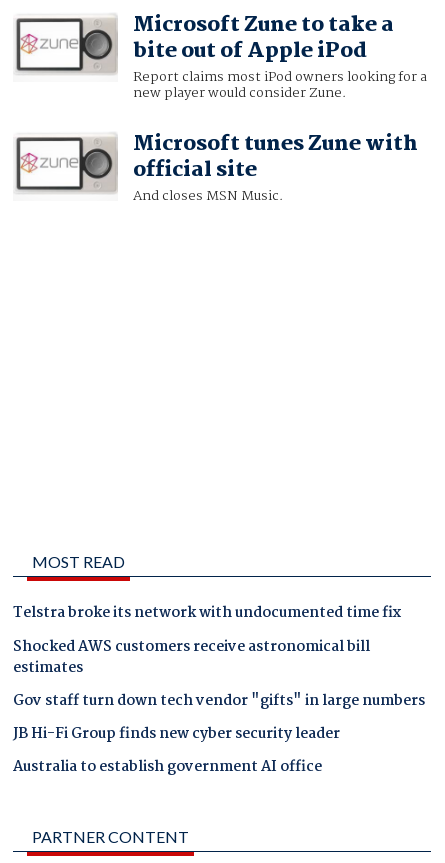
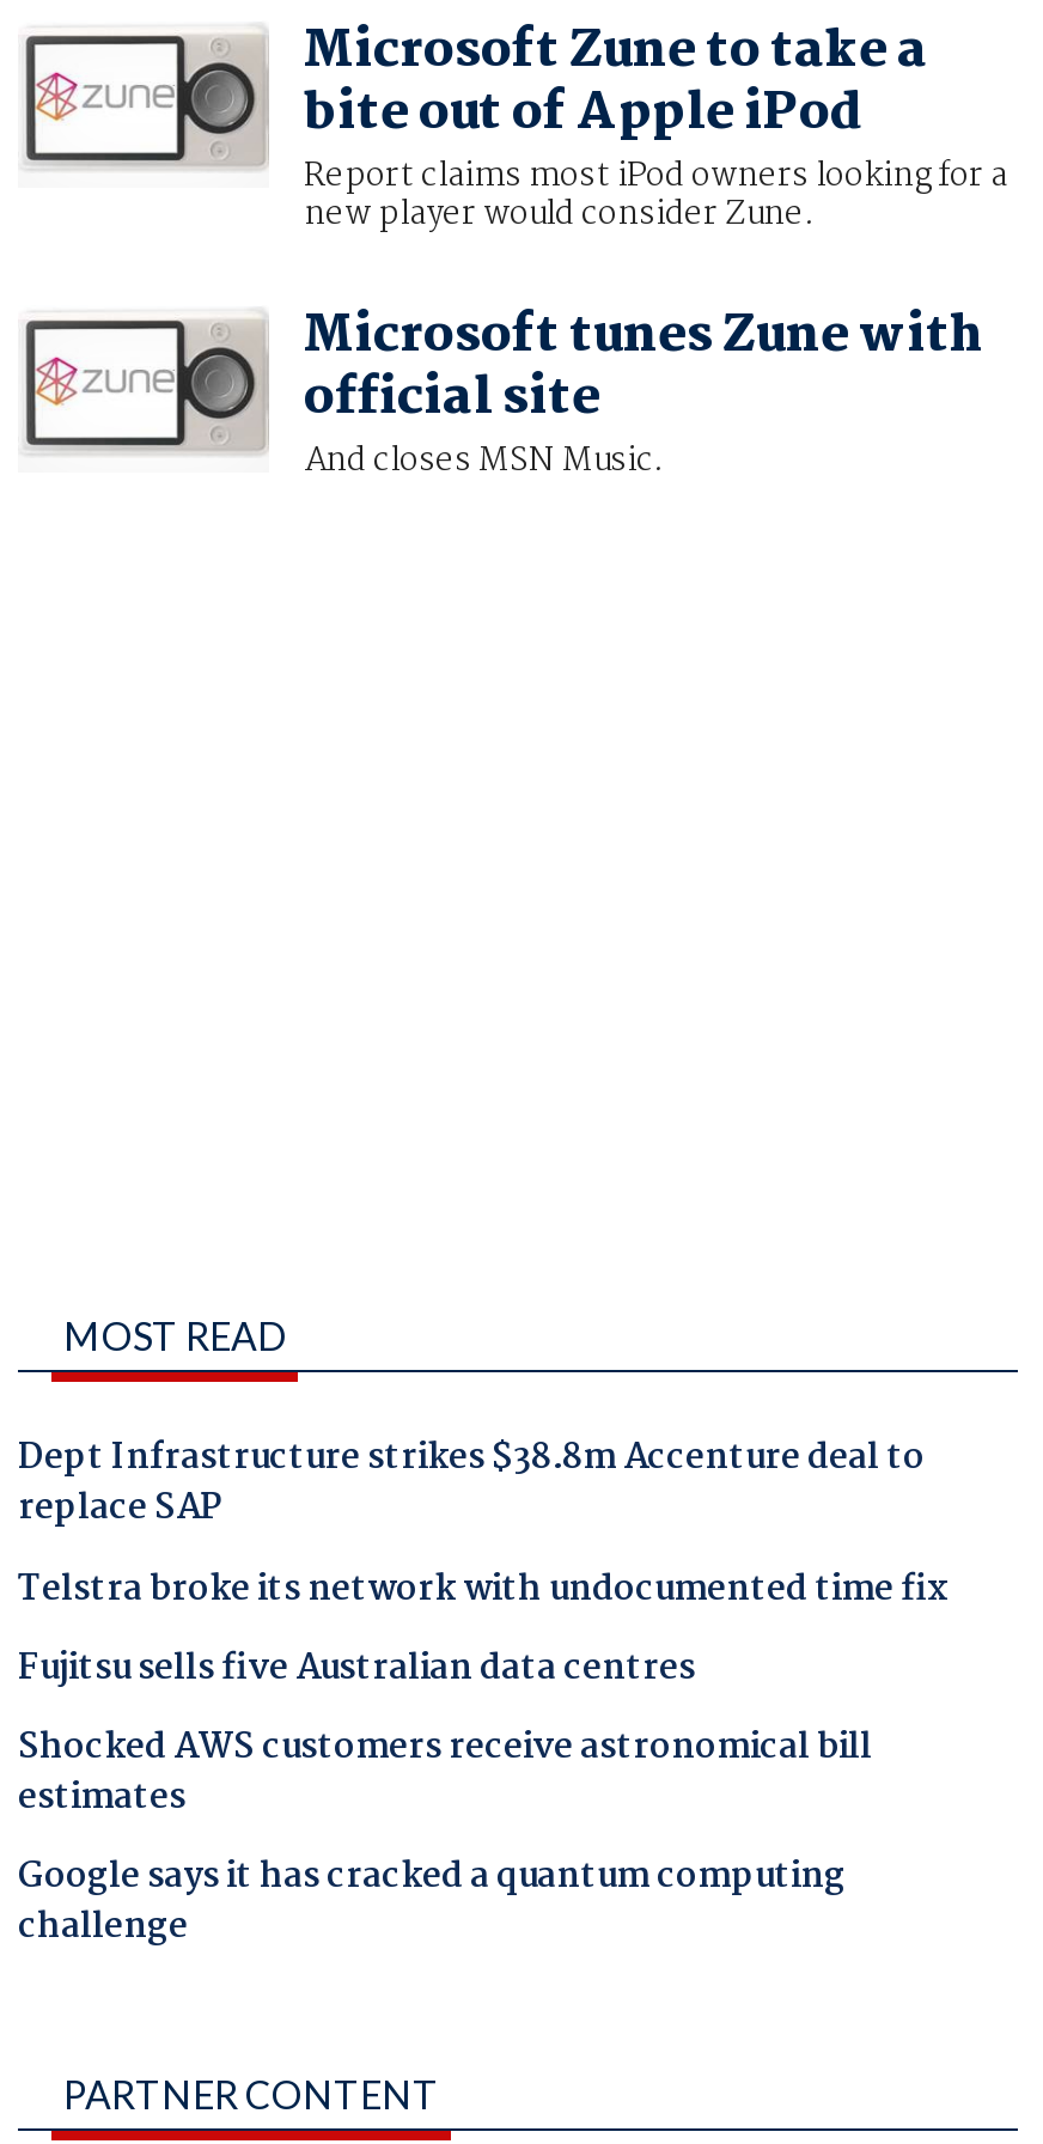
none -> [18,1431,925,1538] Dept Infrastructure strikes $38.8m Accenture deal to | replace SAP
none -> [18,1640,695,1697] Fujitsu sells five Australian data centres
moved [13,635,370,680] -> [18,1720,872,1827]: Shocked AWS customers receive astronomical bill | estimates
[13,689,425,779] Gov staff turn down tech vendor "gifts" in large numbers | JB Hi-Fi Group finds new cyber security leader | Australia to establish government AI office -> [18,1849,846,1957] Google says it has cracked a quantum computing | challenge

